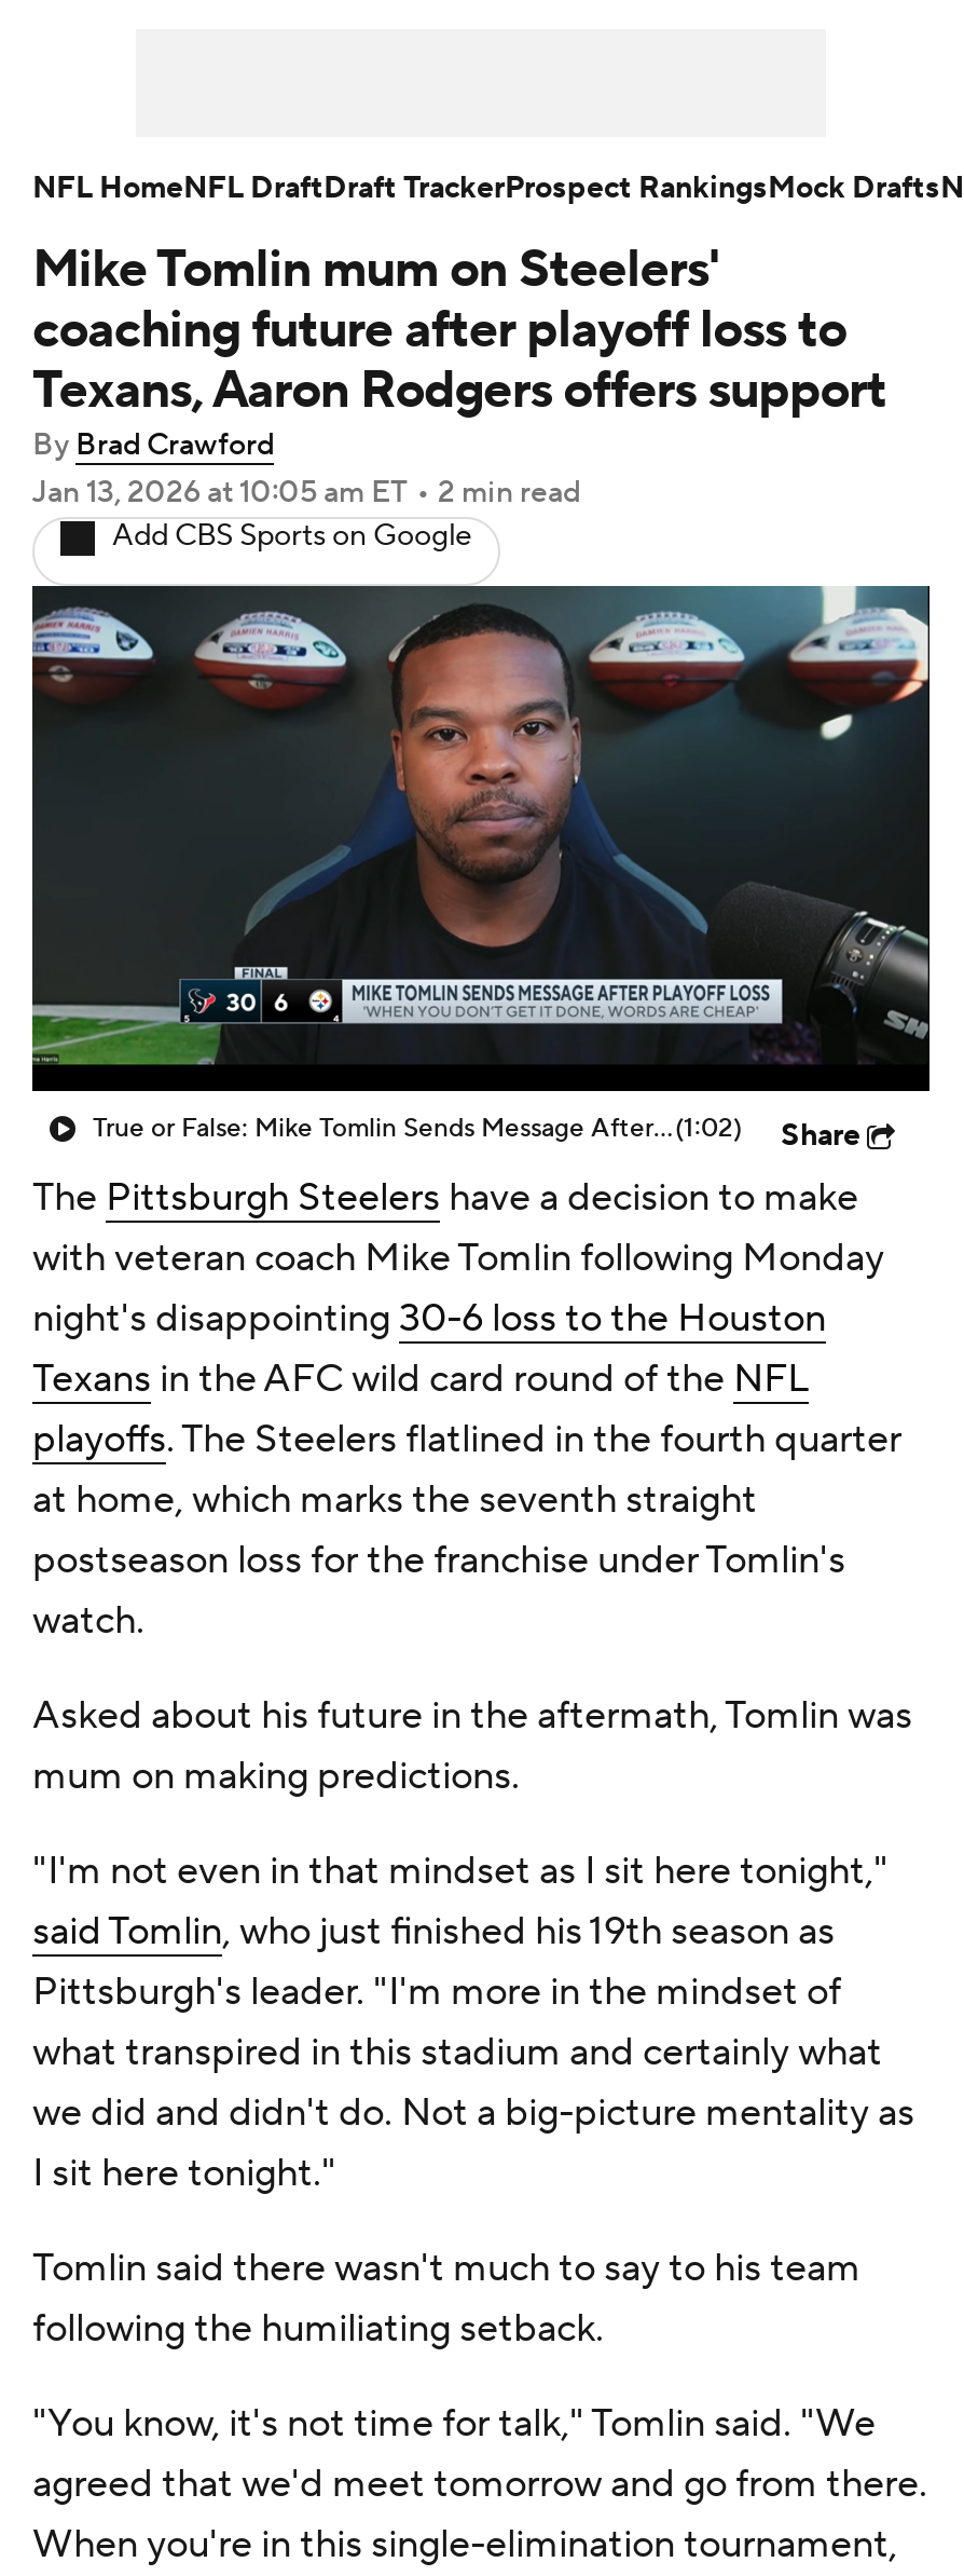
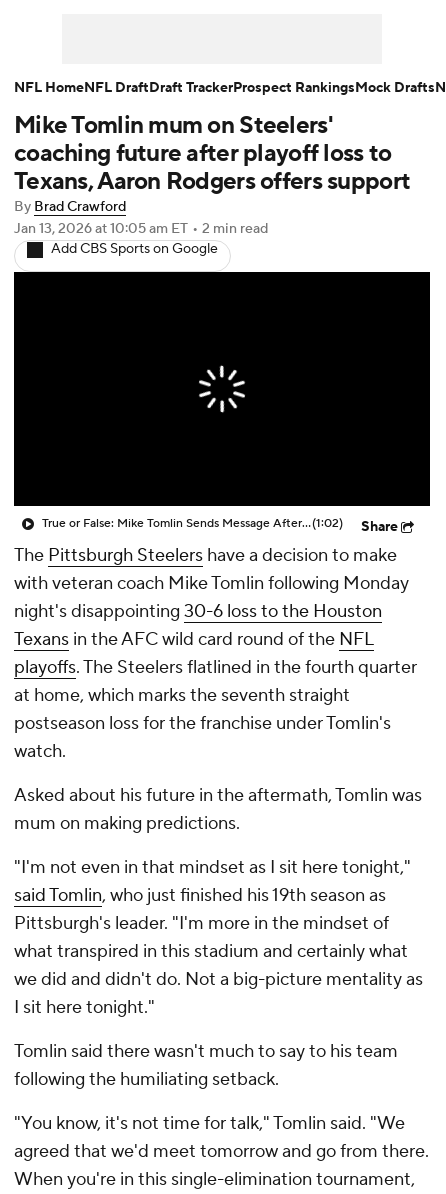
[30,584,932,1067] [image] -> none

